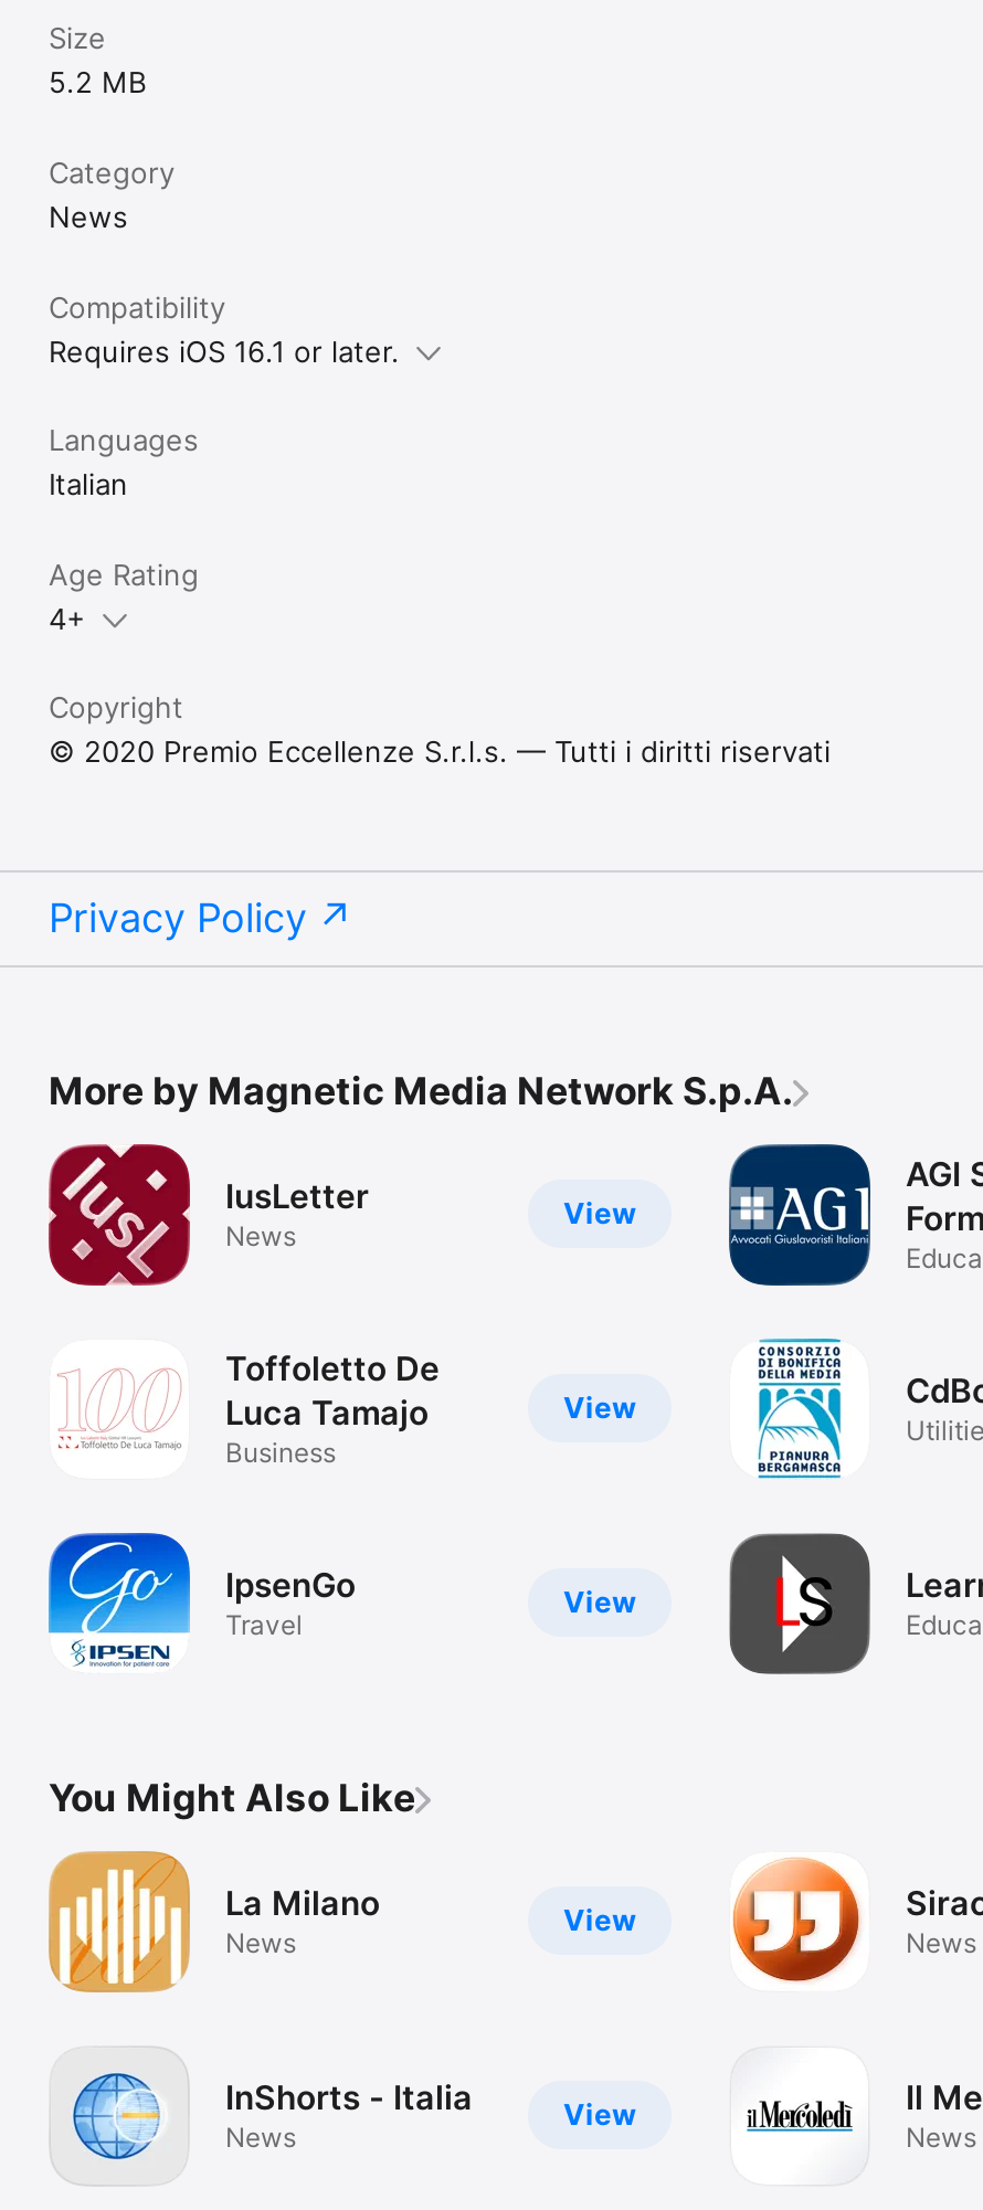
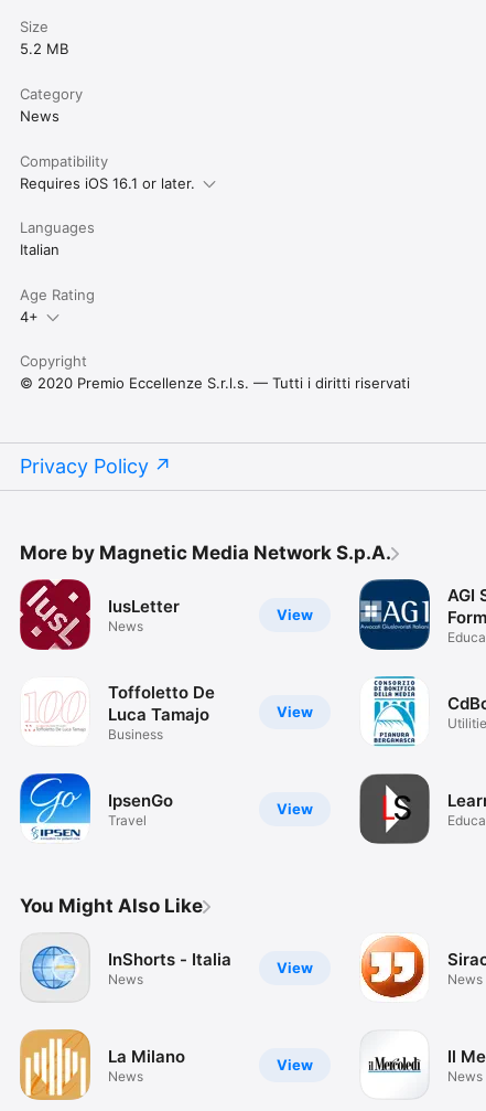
moved [49,1851,380,1995] -> [19,1028,185,1101]: [image] | La Milano
moved [49,2045,473,2187] -> [21,933,231,1003]: [image] | InShorts - Italia

